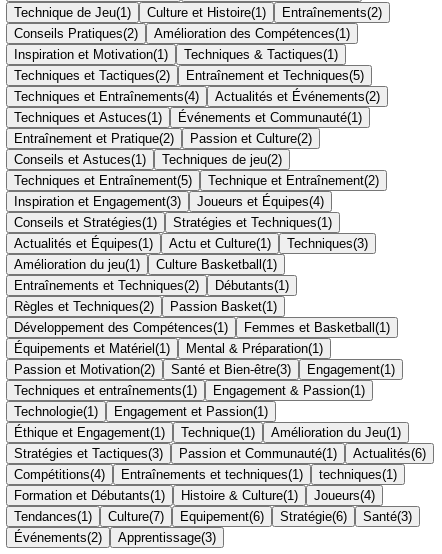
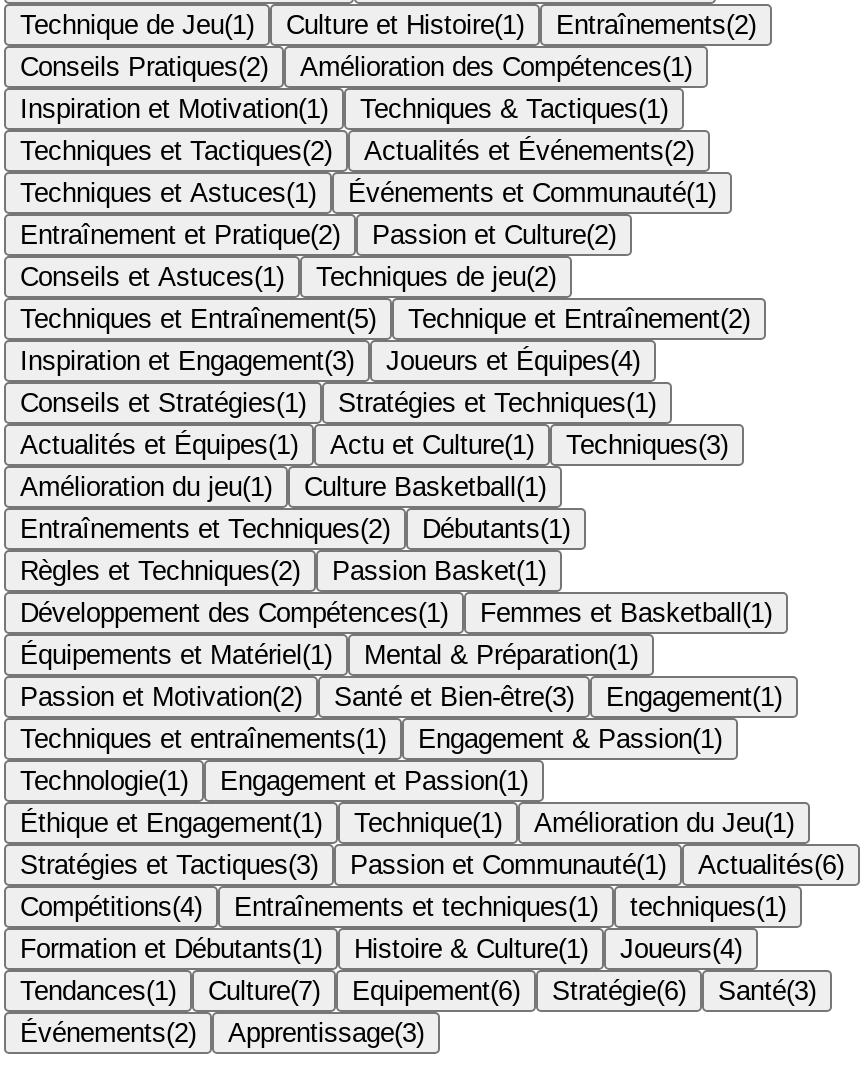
[14,68,364,104] Entraînement et Techniques(5) | Techniques et Entraînements(4) -> none

